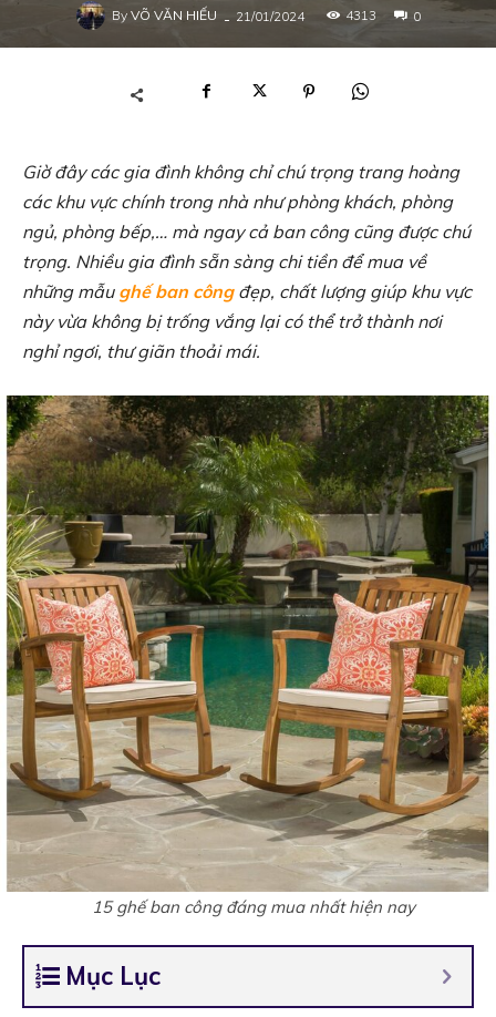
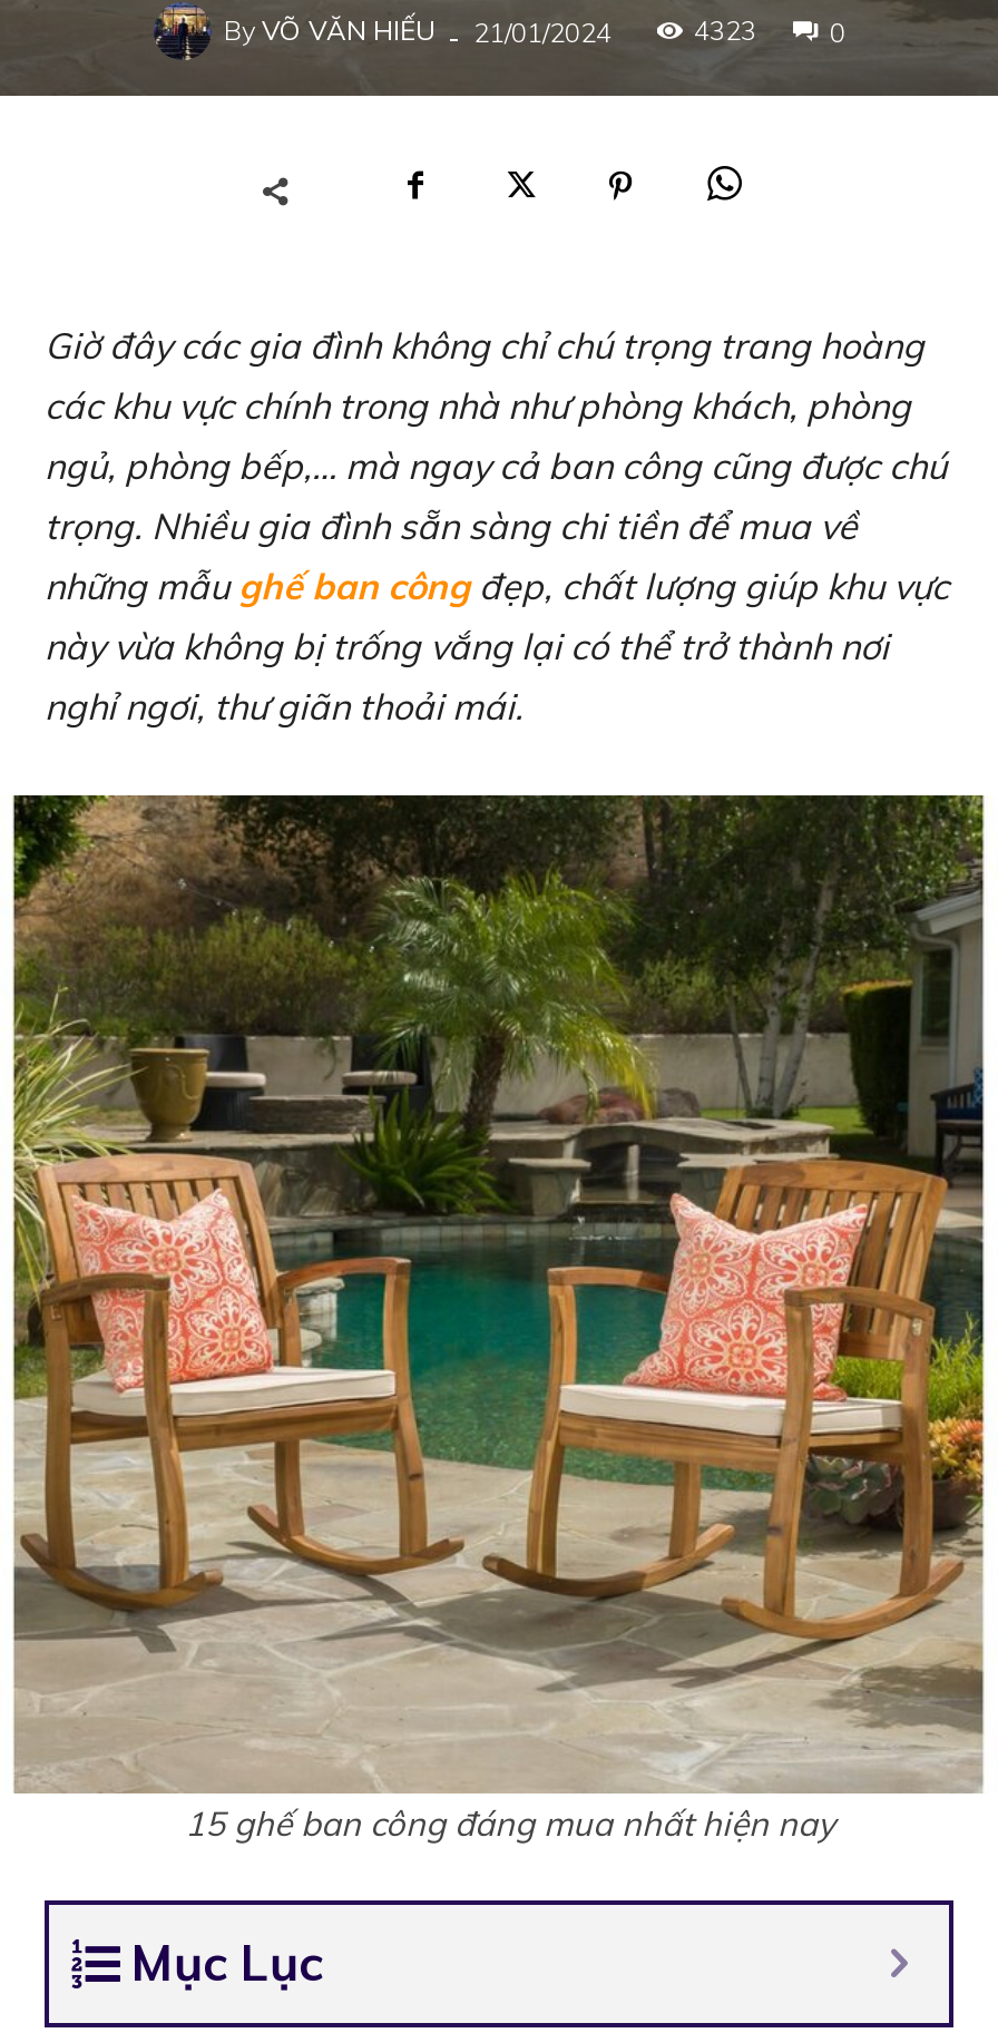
[345,7,376,23] 4313 -> [694,14,756,47] 4323

